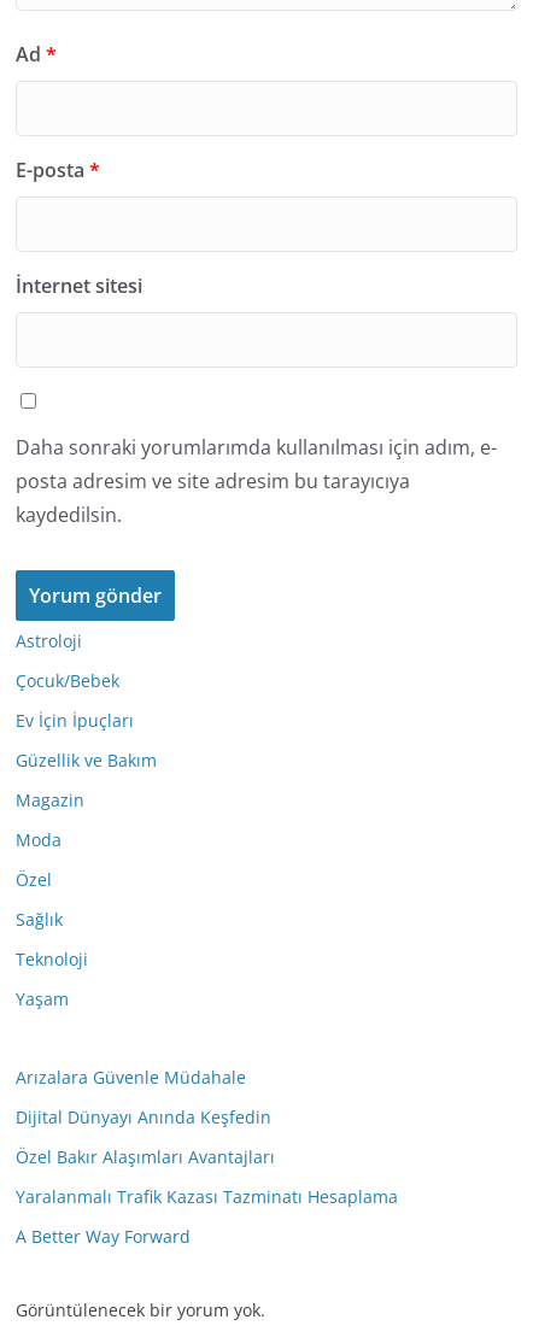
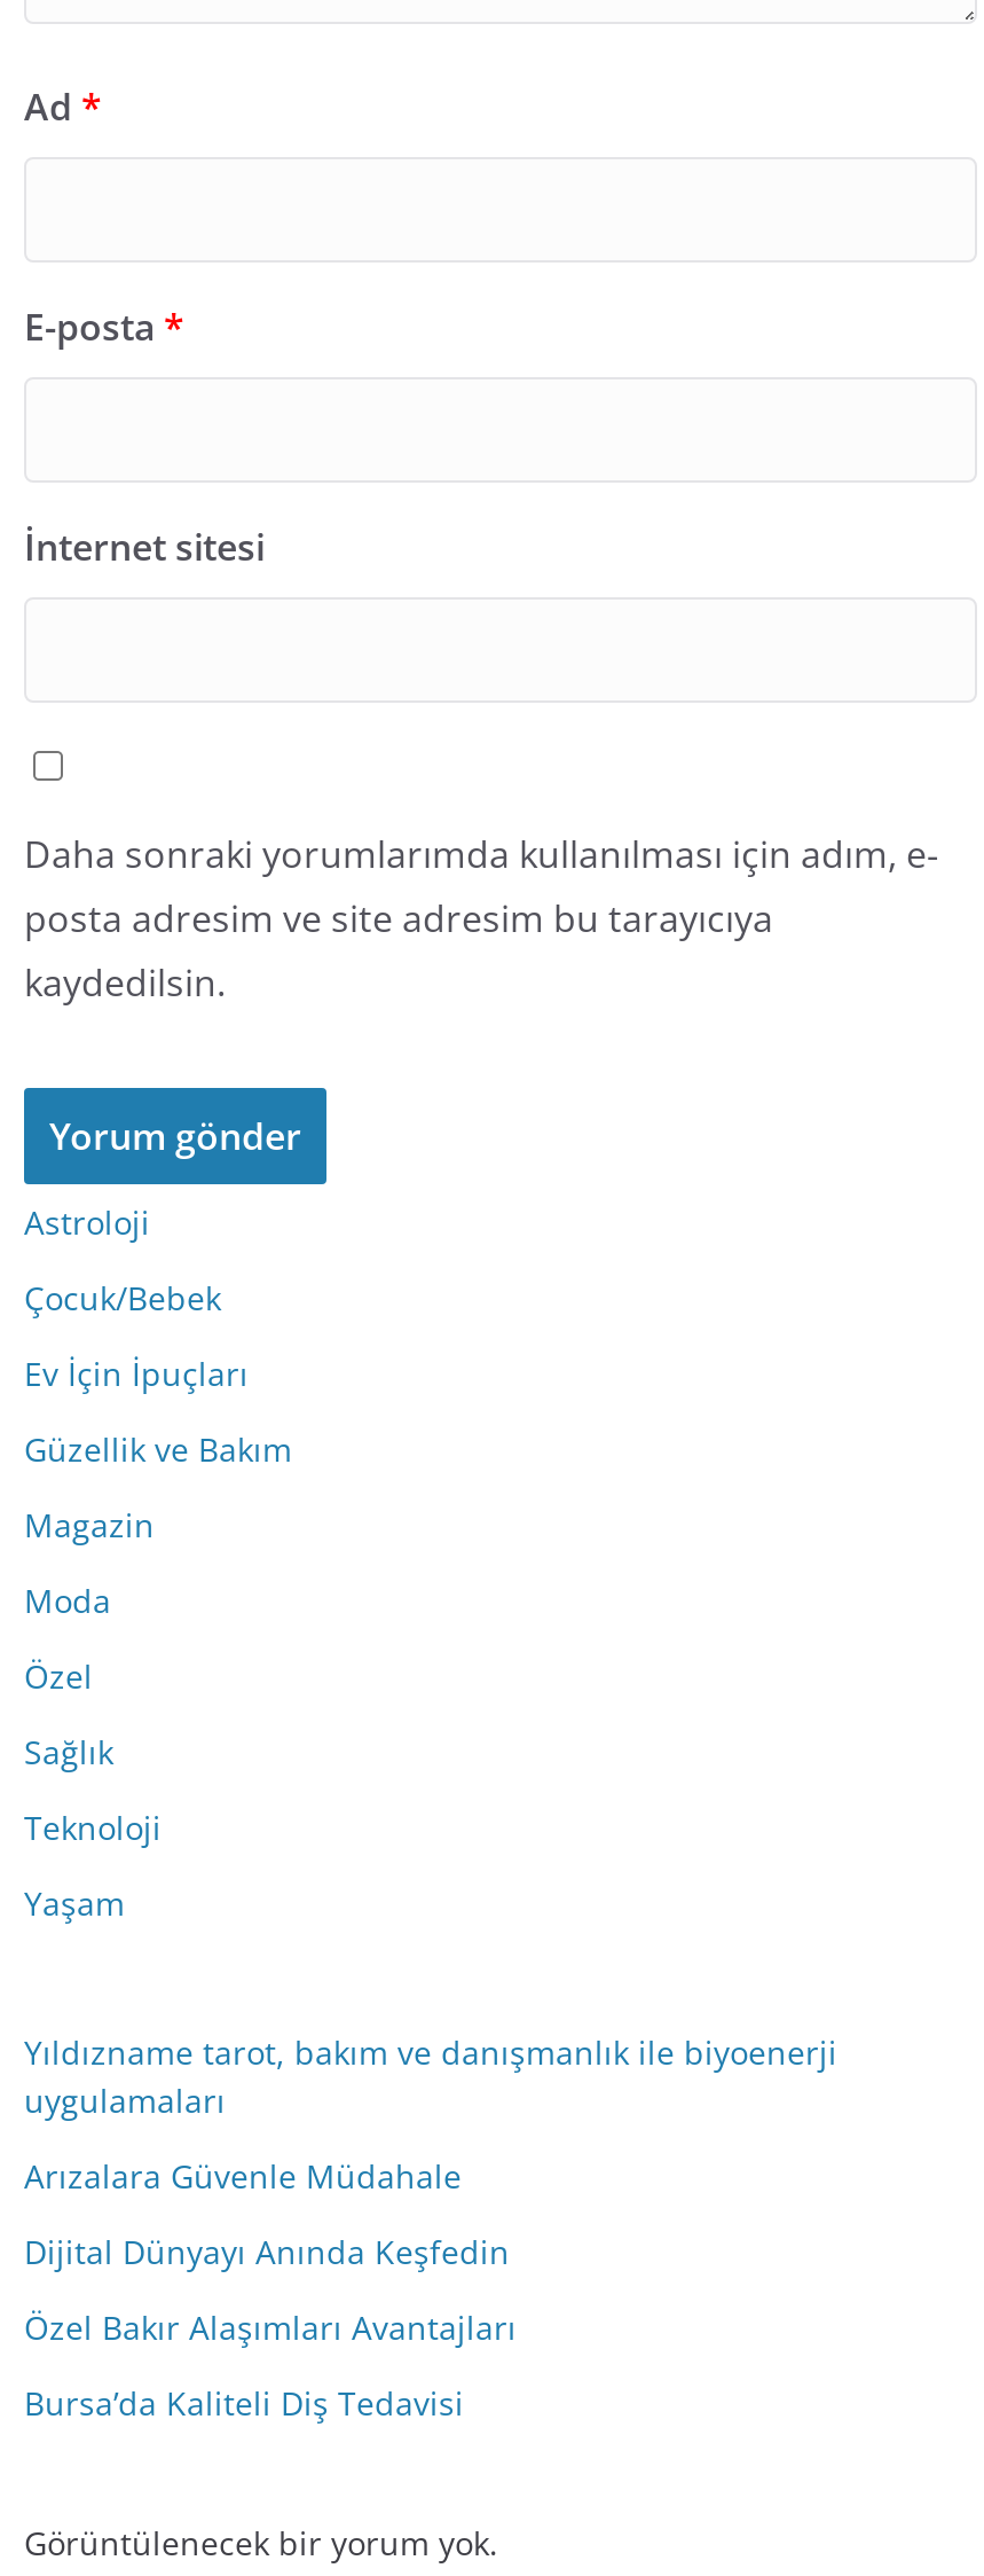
none -> [24,2030,837,2122] Yıldızname tarot, bakım ve danışmanlık ile biyoenerji | uygulamaları
moved [16,1066,275,1168] -> [24,2154,517,2349]: Arızalara Güvenle Müdahale | Dijital Dünyayı Anında Keşfedin | Özel Bakır Alaşımları Avantajları
[16,1185,398,1248] Yaralanmalı Trafik Kazası Tazminatı Hesaplama | A Better Way Forward -> [24,2381,464,2425] Bursa’da Kaliteli Diş Tedavisi

